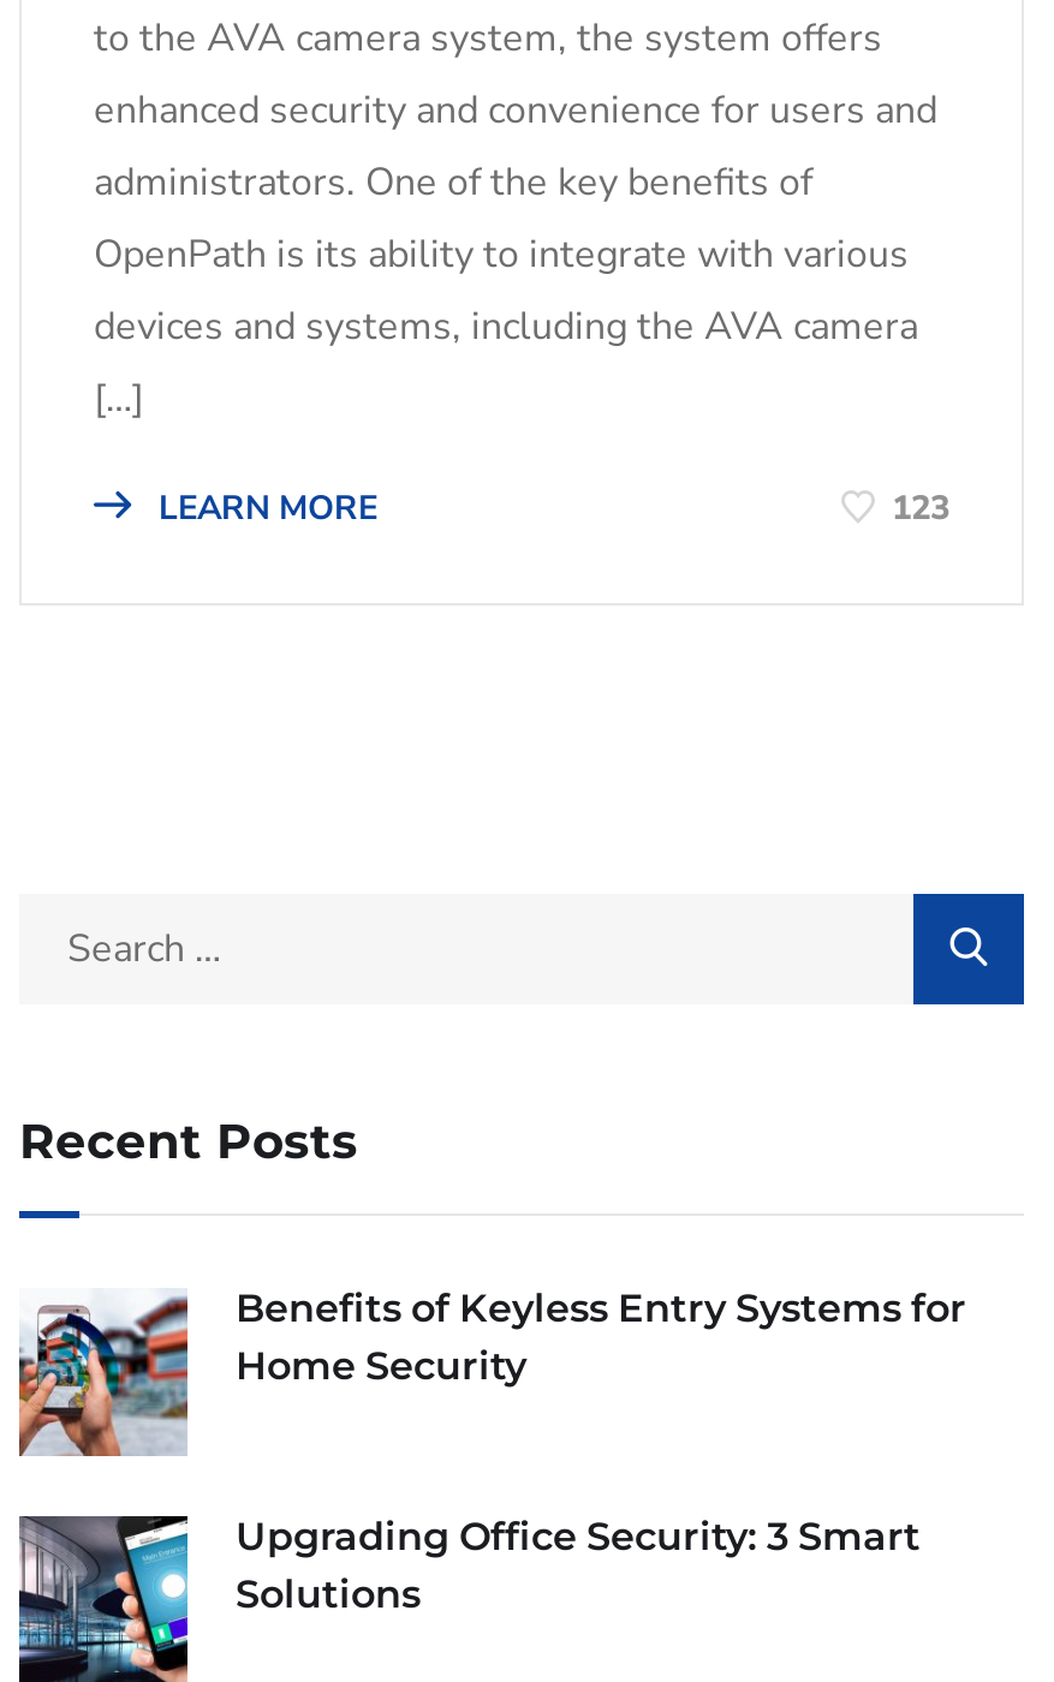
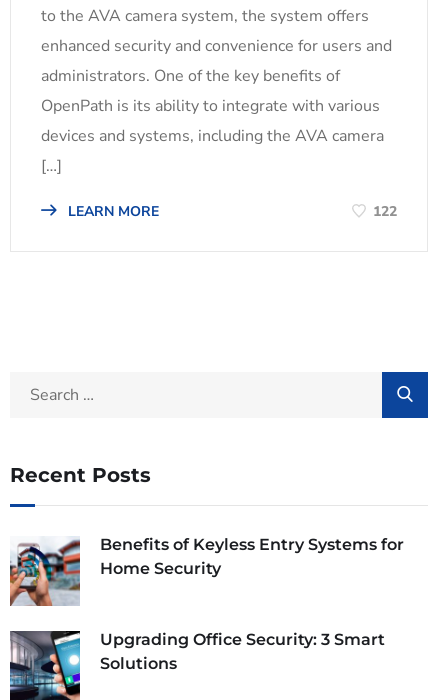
[892,485,949,531] 123 -> [373,202,397,221] 122

